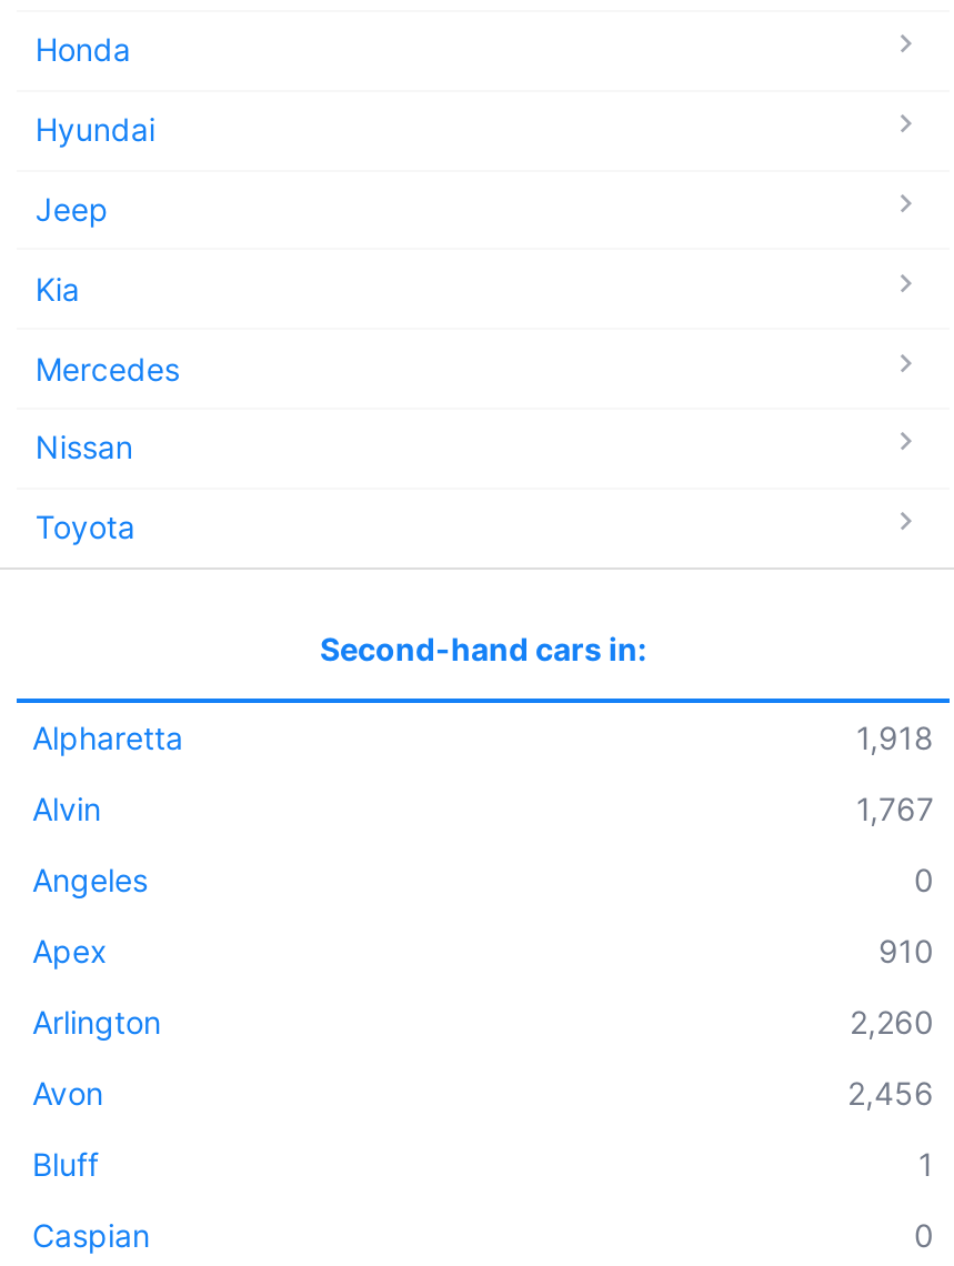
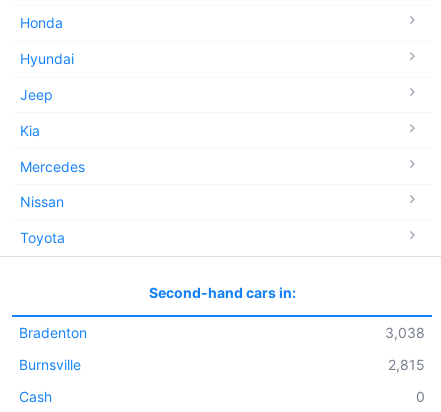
[32,718,934,1253] Alpharetta | 1,918 | Alvin | 1,767 | Angeles | 0 | Apex | 910 | Arlington | 2,260 | Avon | 2,456 | Bluff | 1 | Caspian -> [19,324,425,405] Bradenton | 3,038 | Burnsville | 2,815 | Cash

